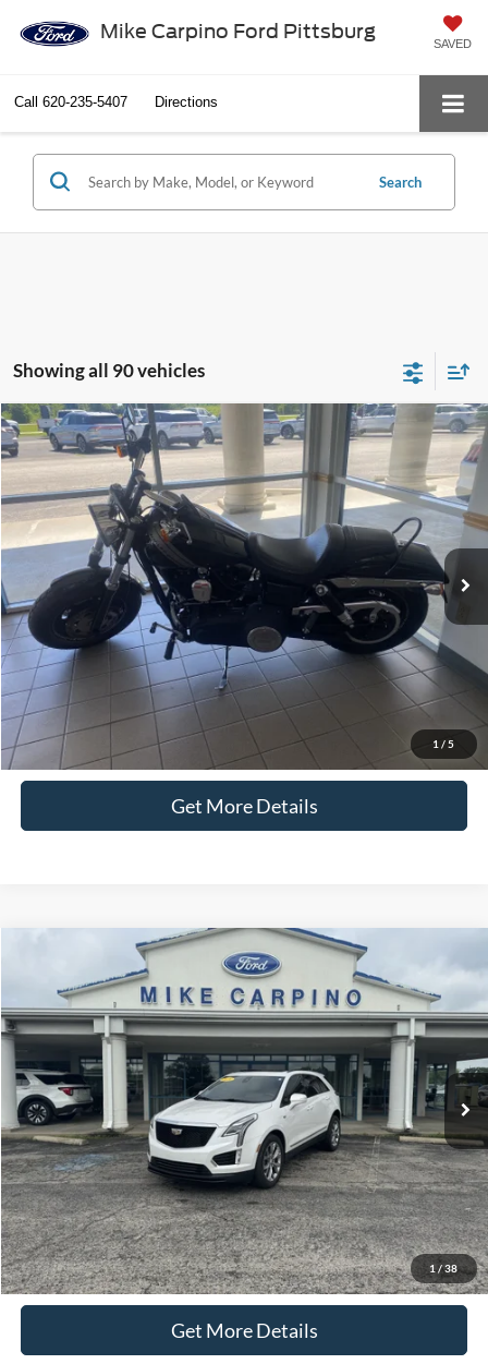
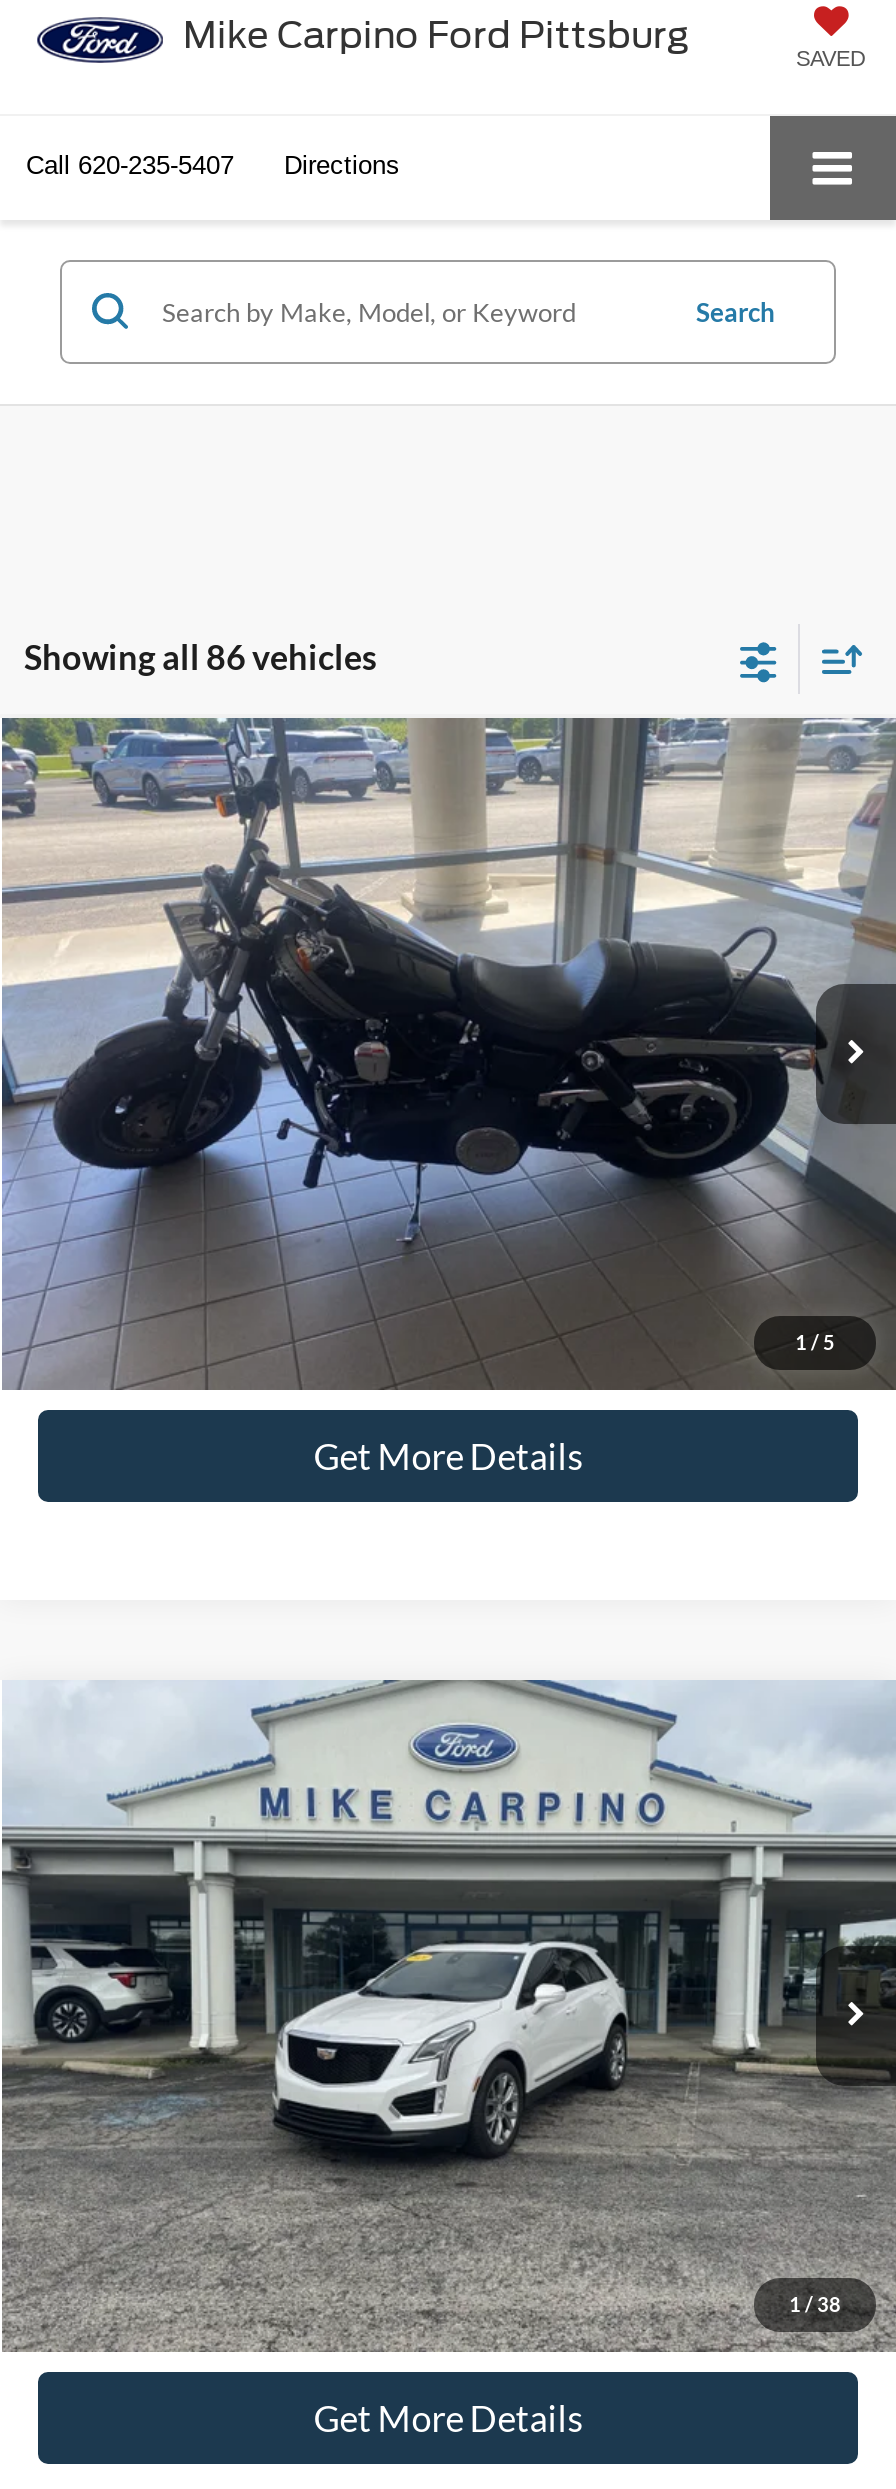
[13,358,205,381] Showing all 90 vehicles -> [24,635,376,677] Showing all 86 vehicles

